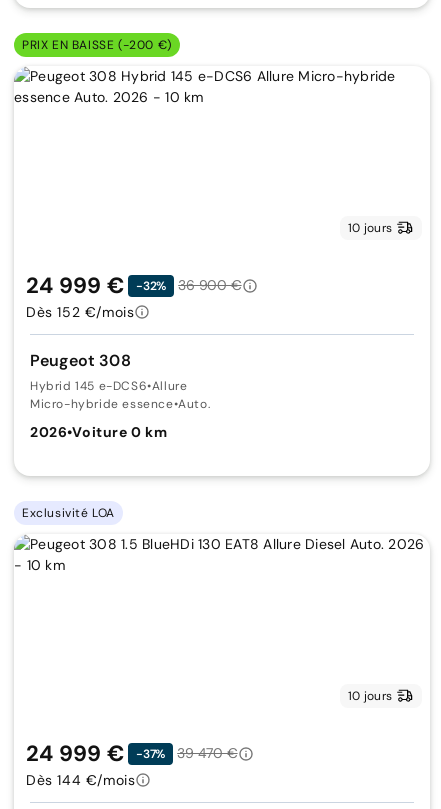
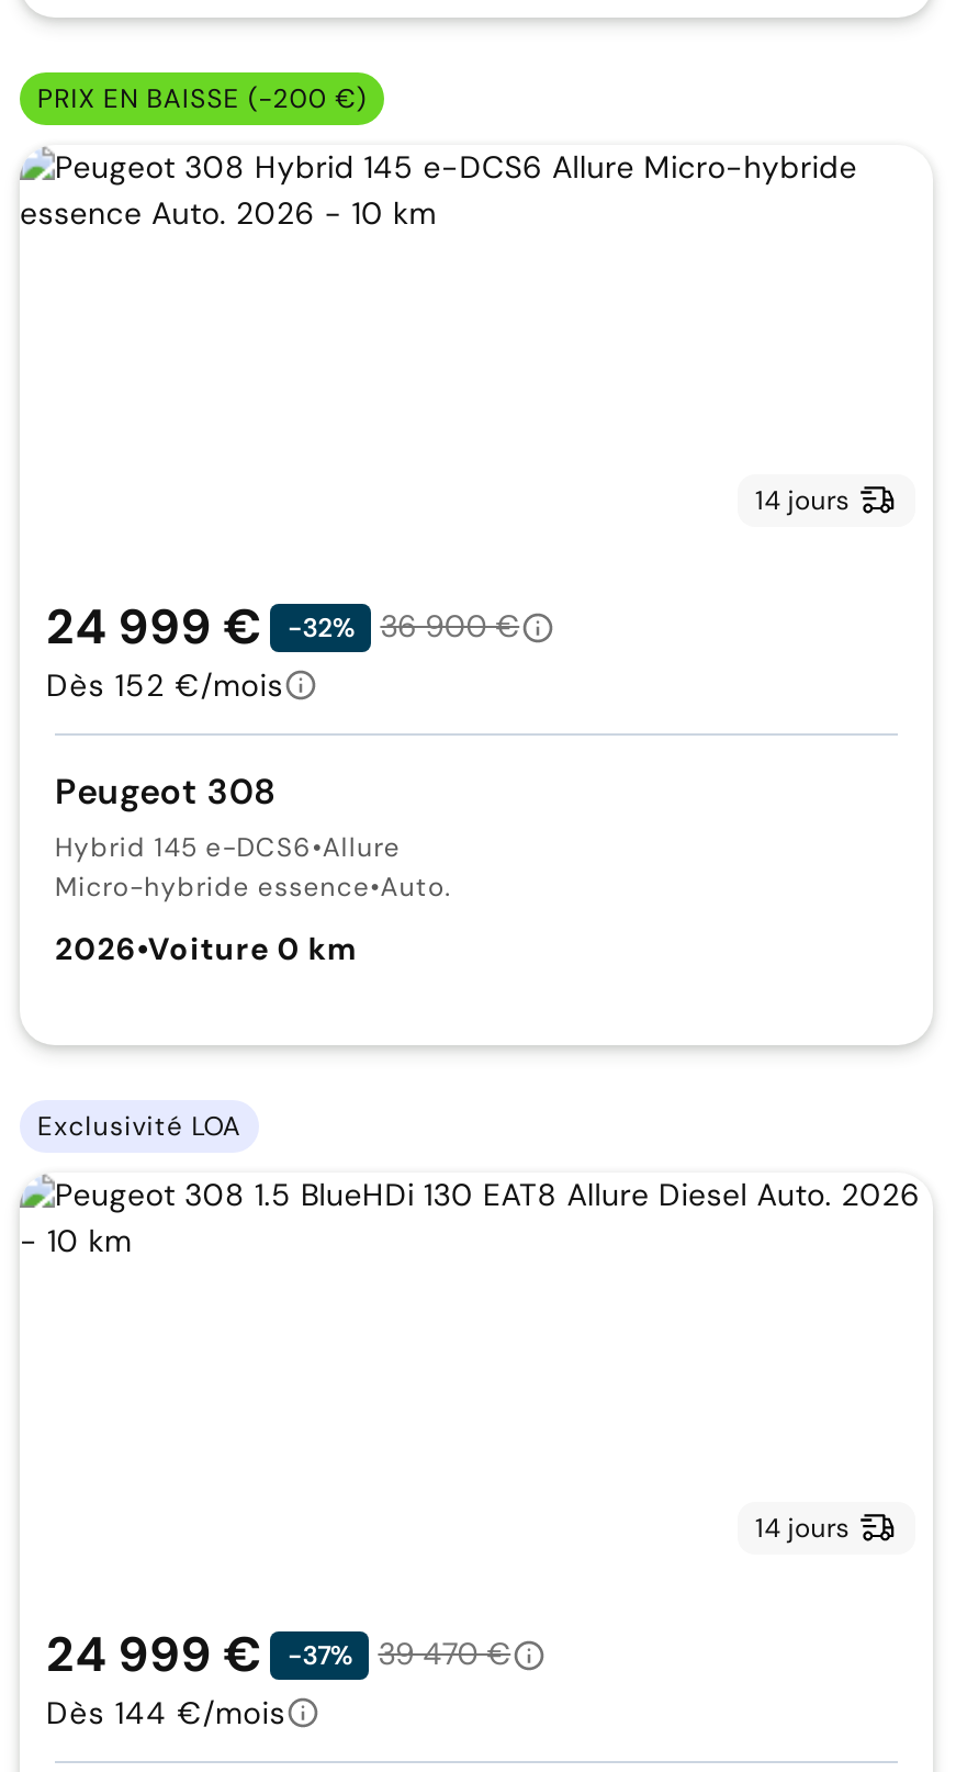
[348,220,392,236] 10 jours -> [755,483,850,518] 14 jours
[348,688,392,704] 10 jours -> [755,1510,850,1545] 14 jours

